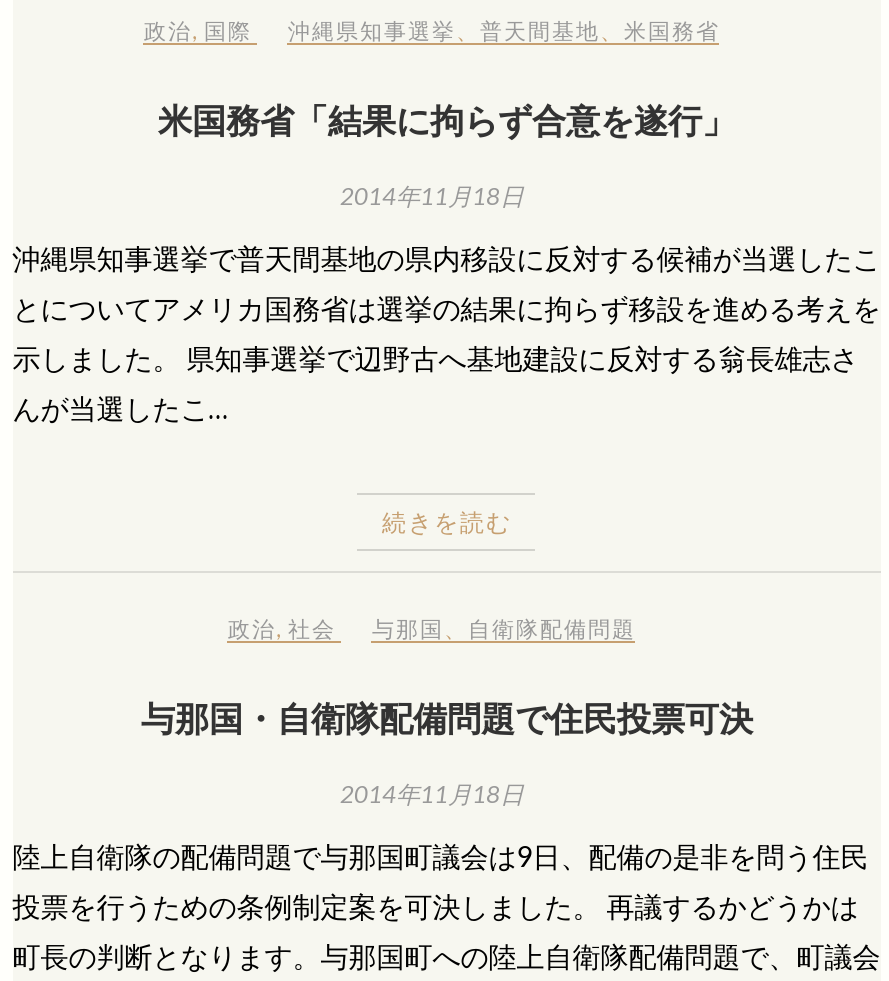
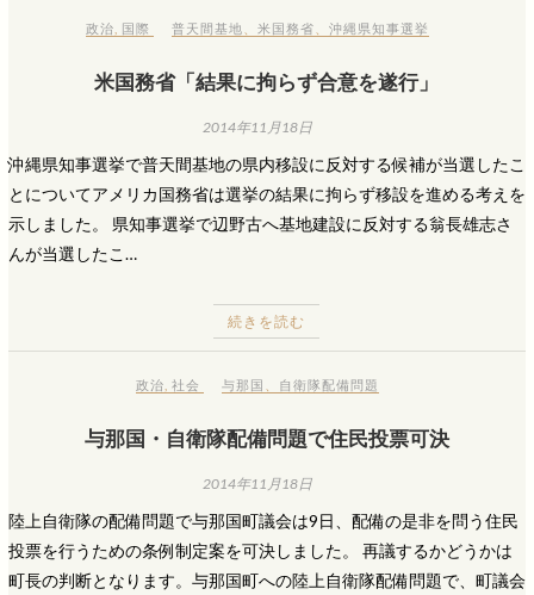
[288,17,720,43] 沖縄県知事選挙、普天間基地、米国務省 -> [172,20,430,36] 普天間基地、米国務省、沖縄県知事選挙

